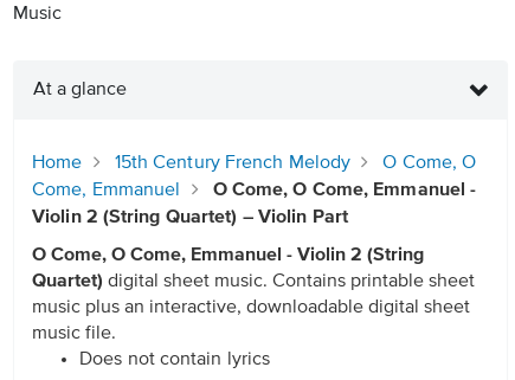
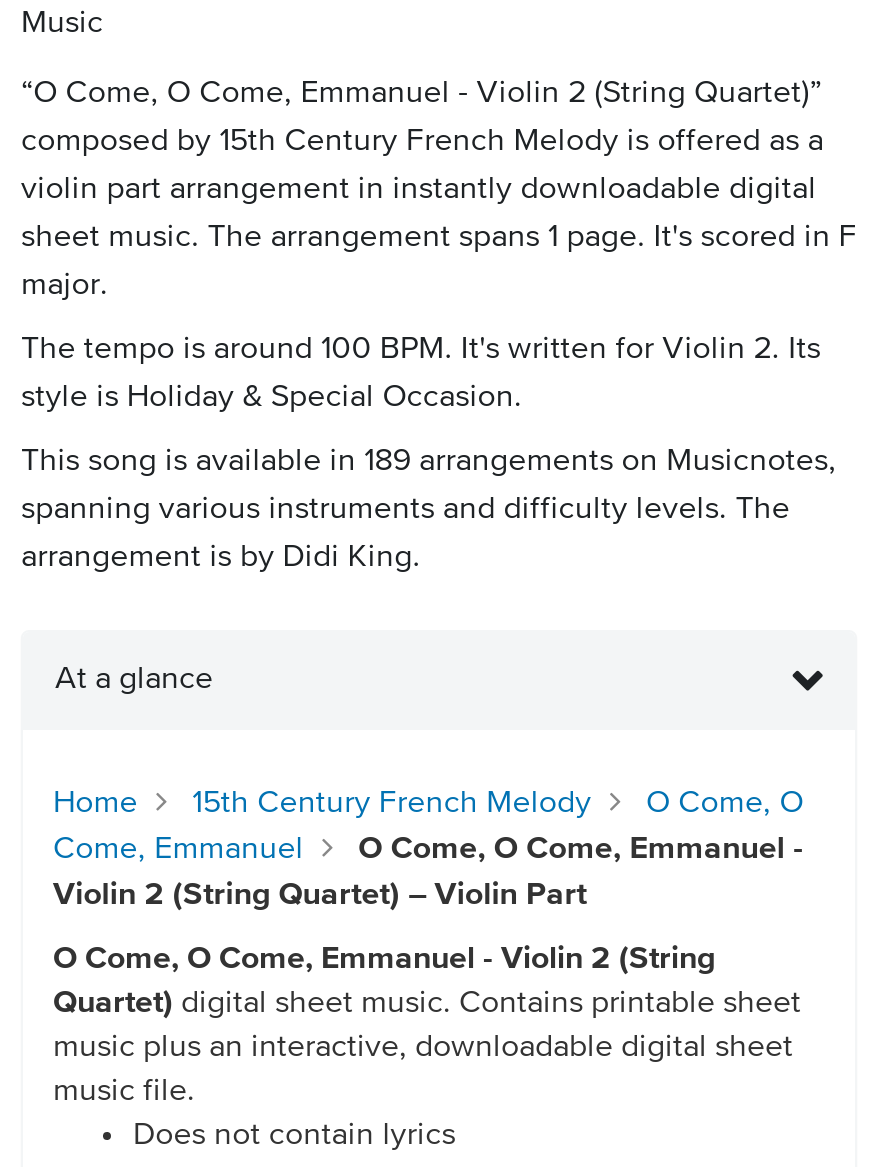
none -> [21,79,857,575] “O Come, O Come, Emmanuel - Violin 2 (String Quartet)” | composed by 15th Century French Melody is offered as a | violin part arrangement in instantly downloadable digital | sheet music. The arrangement spans 1 page. It's scored in F | major. | The tempo is around 100 BPM. It's written for Violin 2. Its | style is Holiday & Special Occasion. | This song is available in 189 arrangements on Musicnotes, | spanning various instruments and difficulty levels. The | arrangement is by Didi King.

